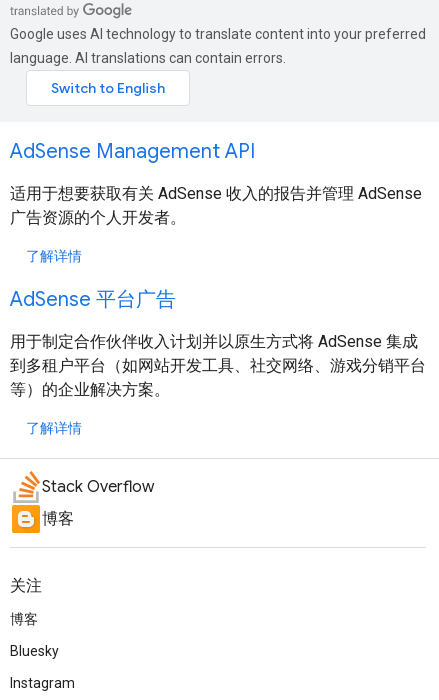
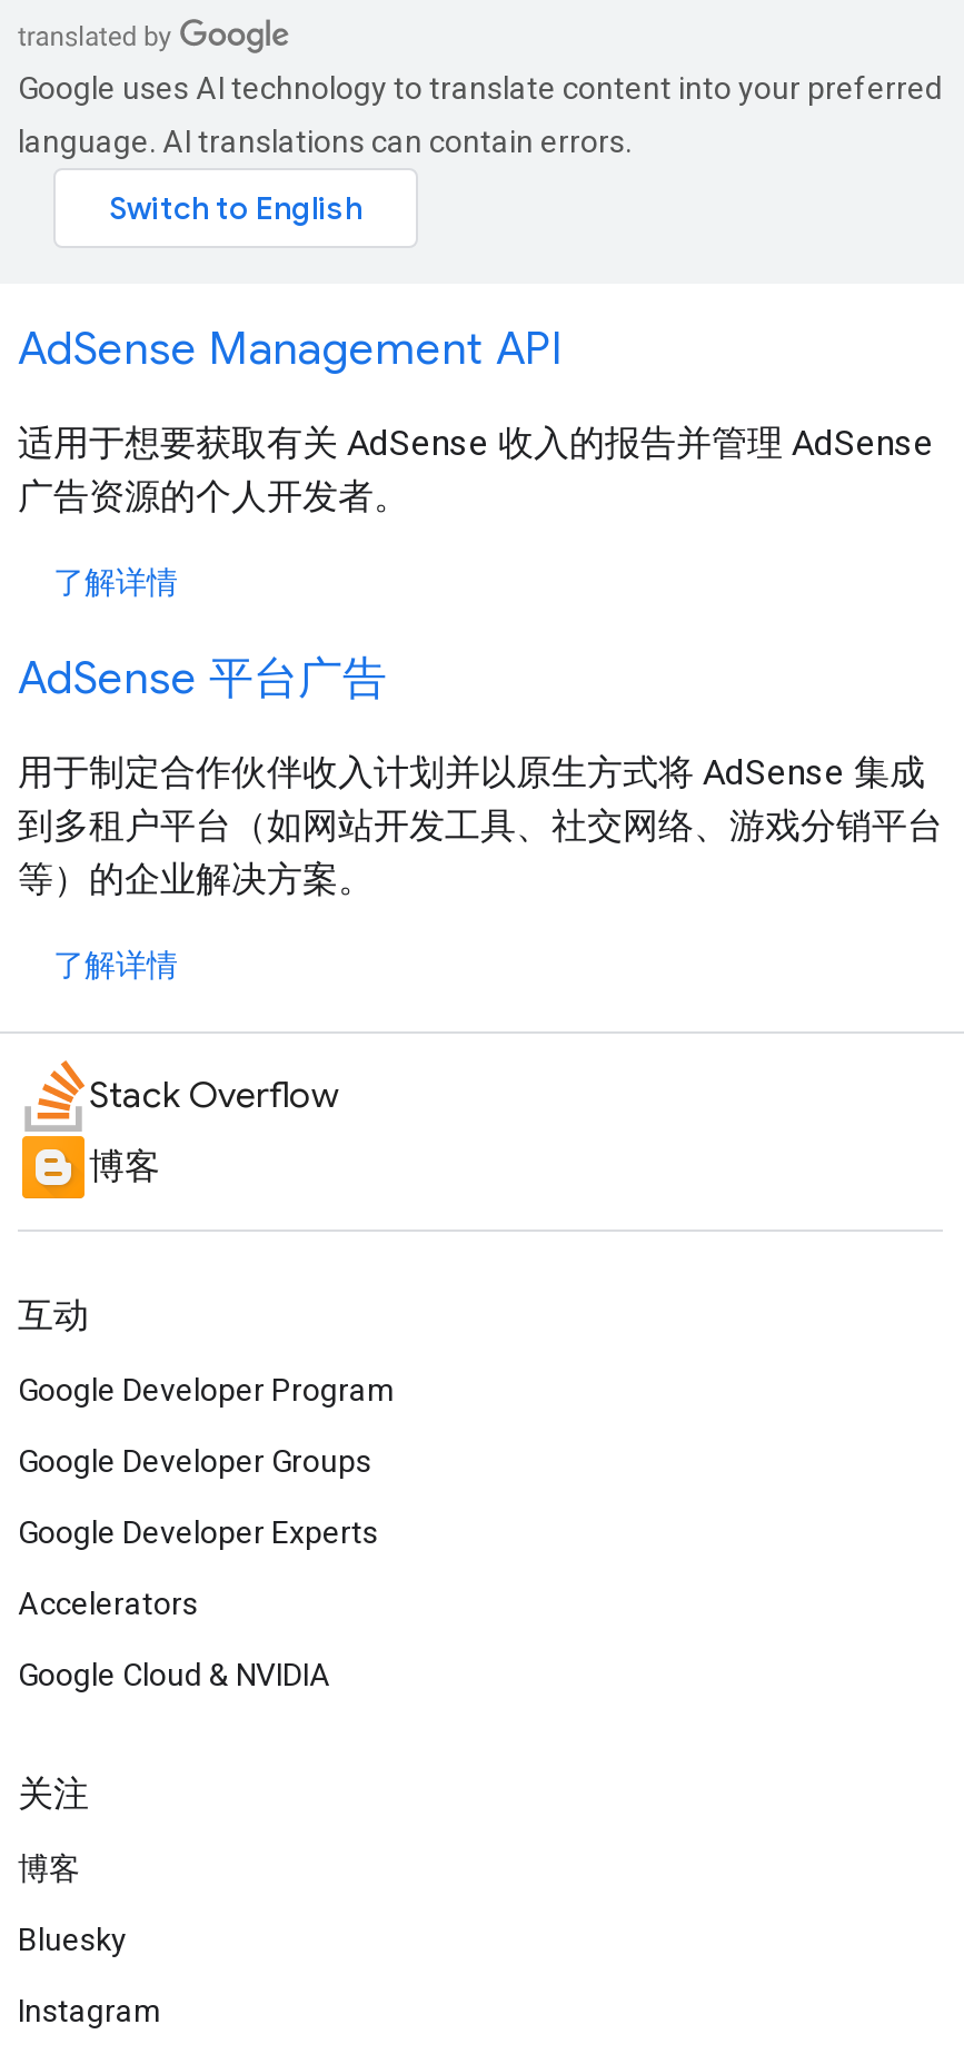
none -> [18,1294,396,1692] 互动 | Google Developer Program | Google Developer Groups | Google Developer Experts | Accelerators | Google Cloud & NVIDIA

